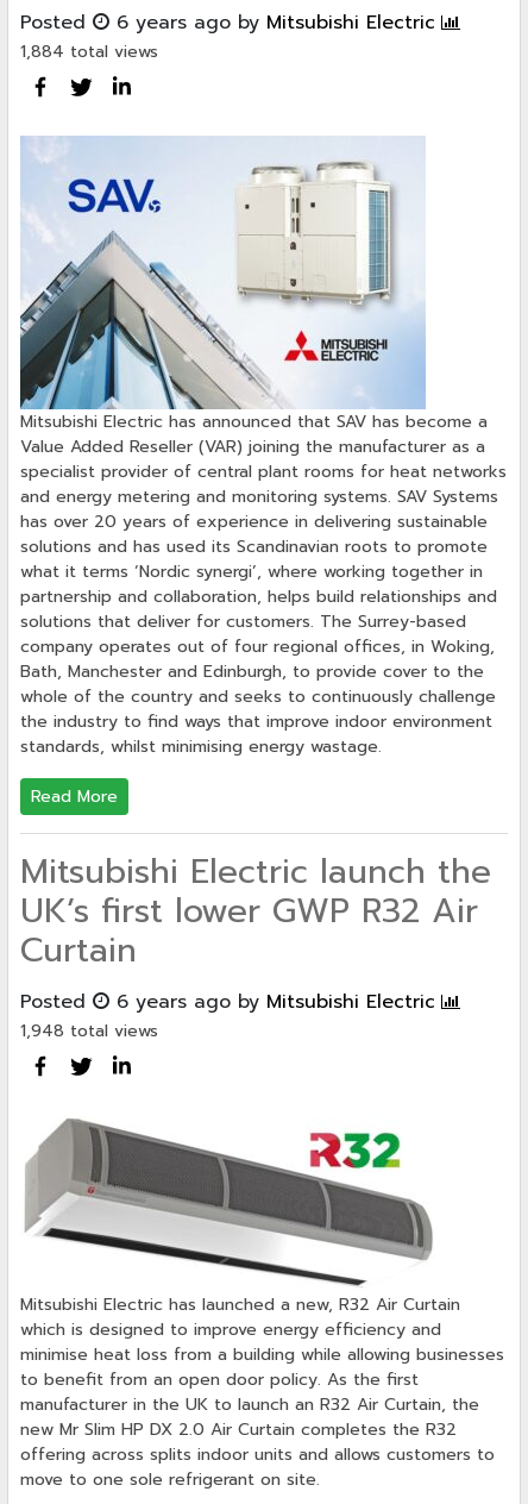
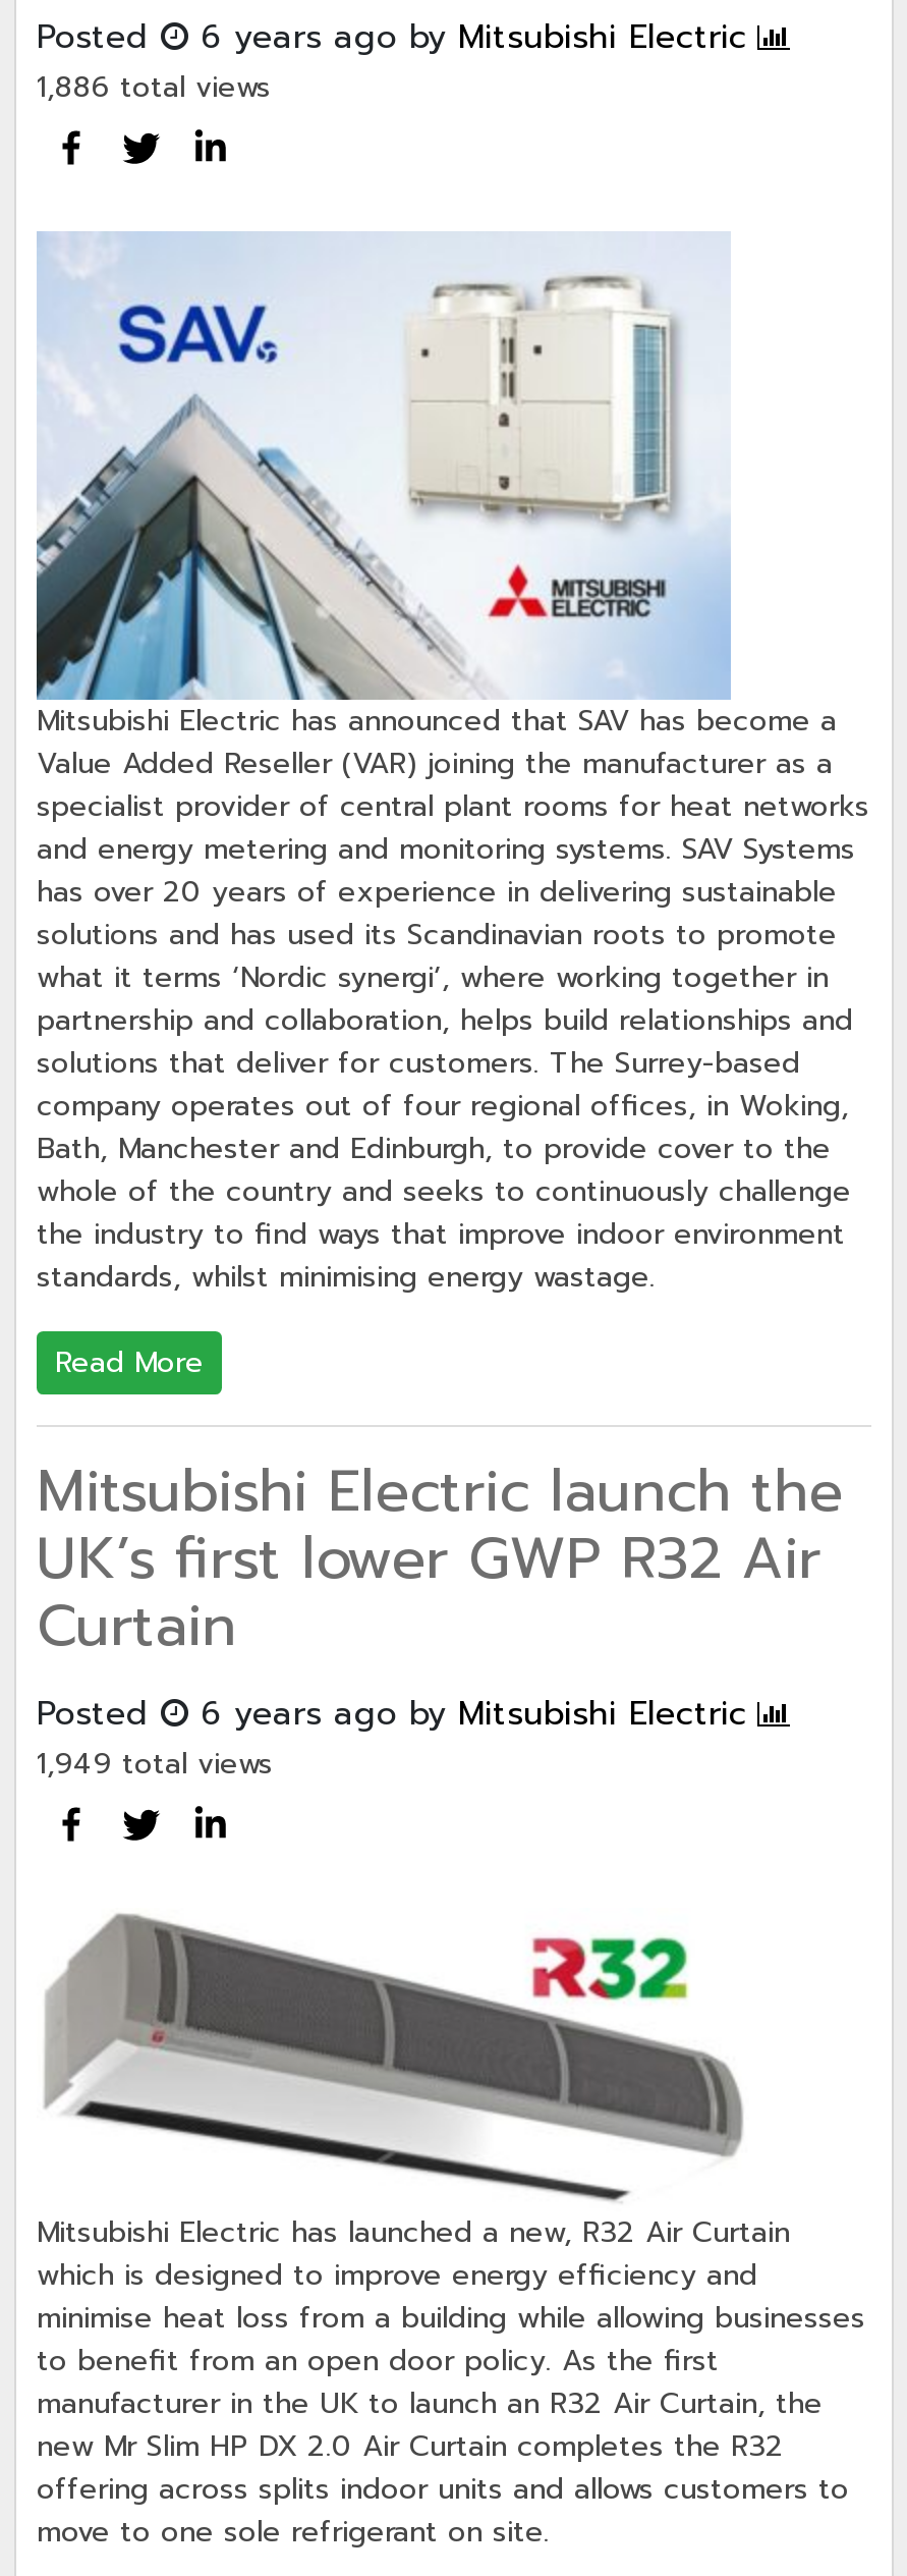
[20,40,158,64] 1,884 total views -> [37,67,271,109] 1,886 total views
[20,1019,158,1044] 1,948 total views -> [37,1743,273,1786] 1,949 total views

